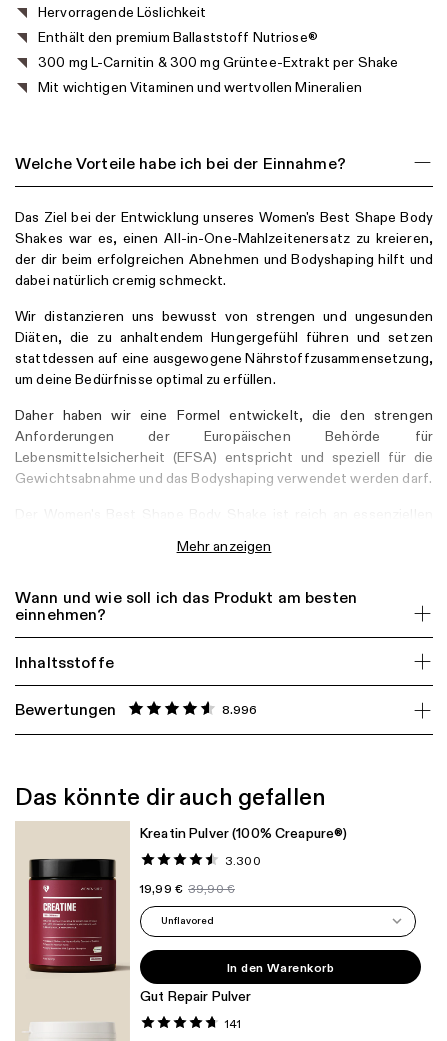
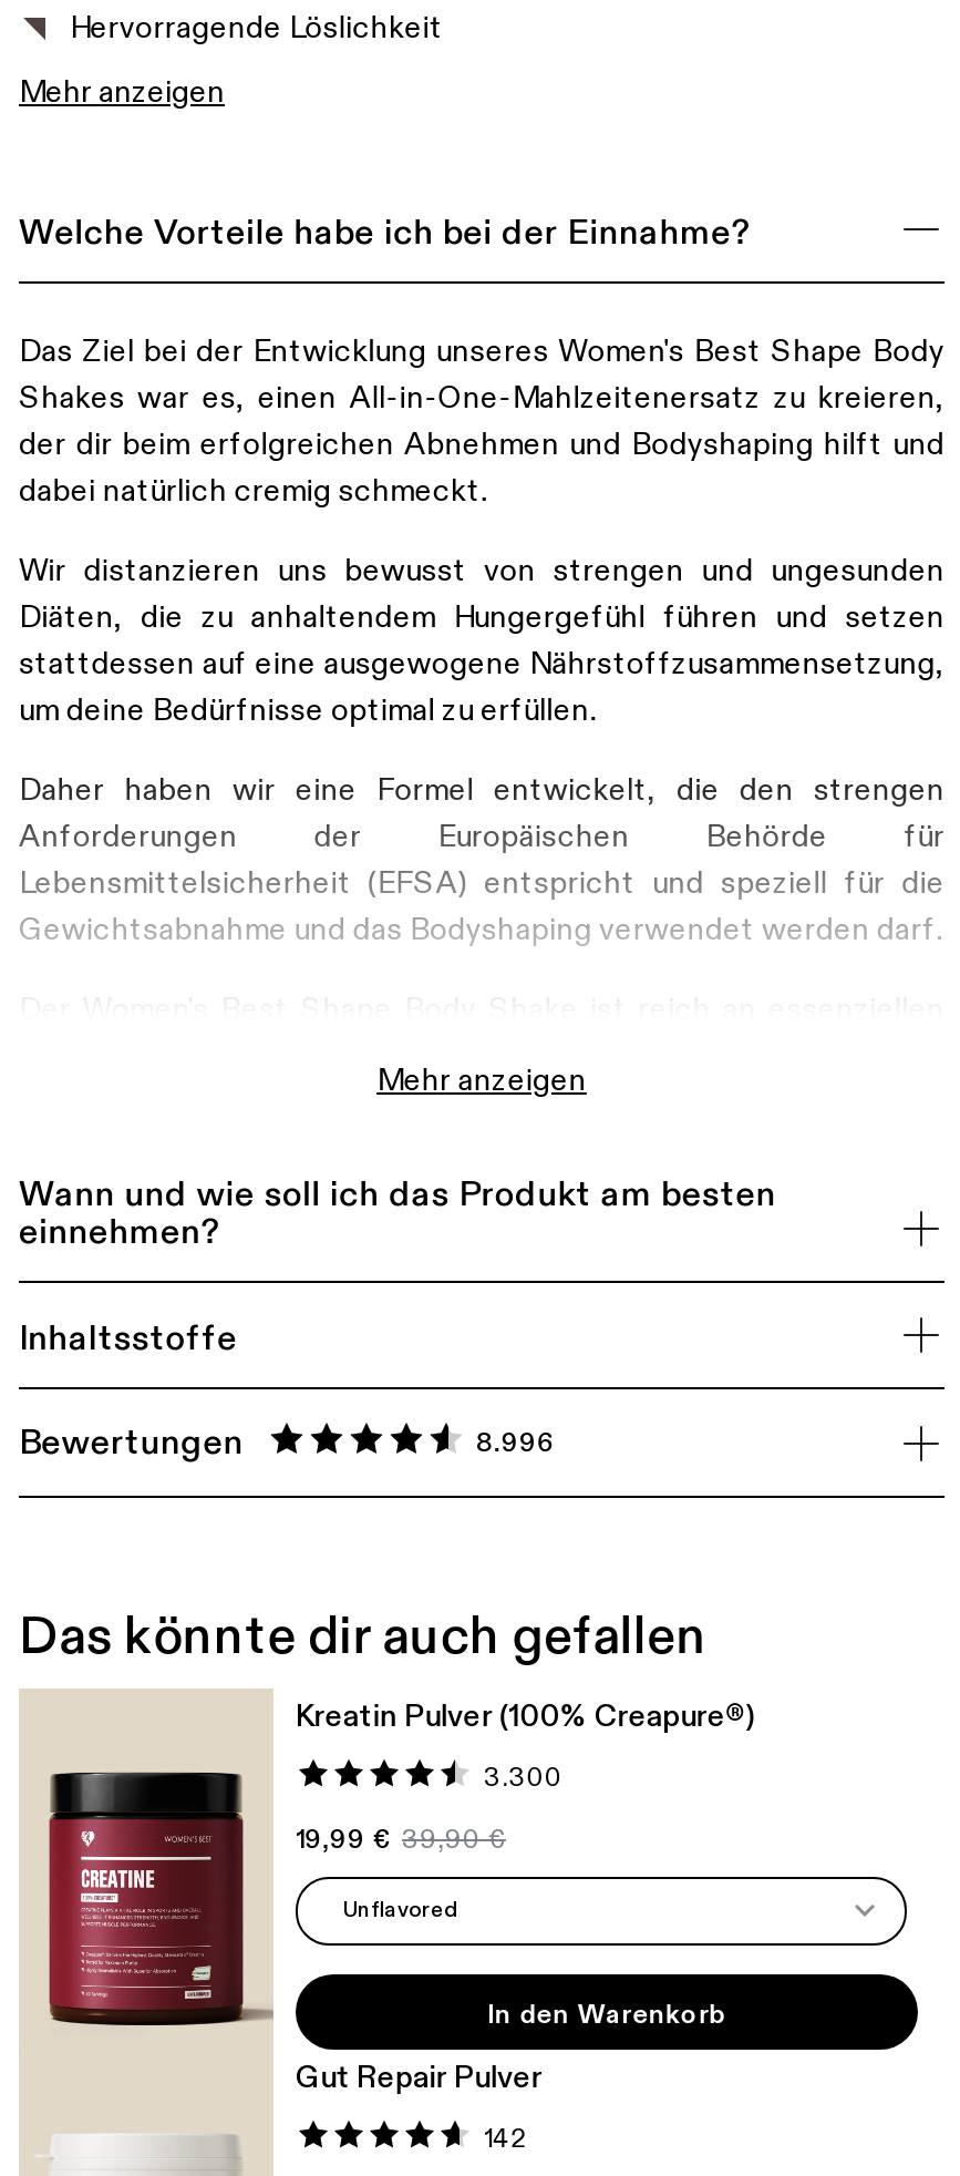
[38,28,398,97] Enthält den premium Ballaststoff Nutriose® | 300 mg L-Carnitin & 300 mg Grüntee-Extrakt per Shake | Mit wichtigen Vitaminen und wertvollen Mineralien -> [19,72,225,114] Mehr anzeigen
[225,1016,241,1032] 141 -> [484,2120,527,2156] 142

